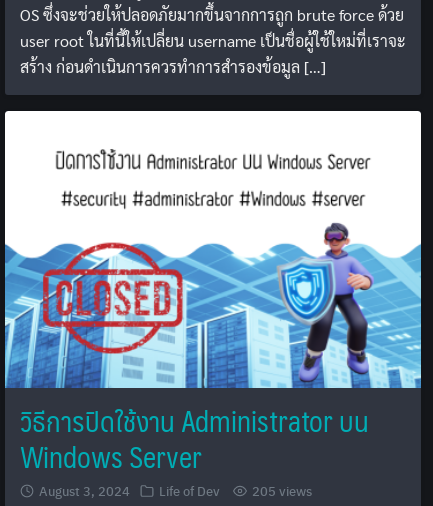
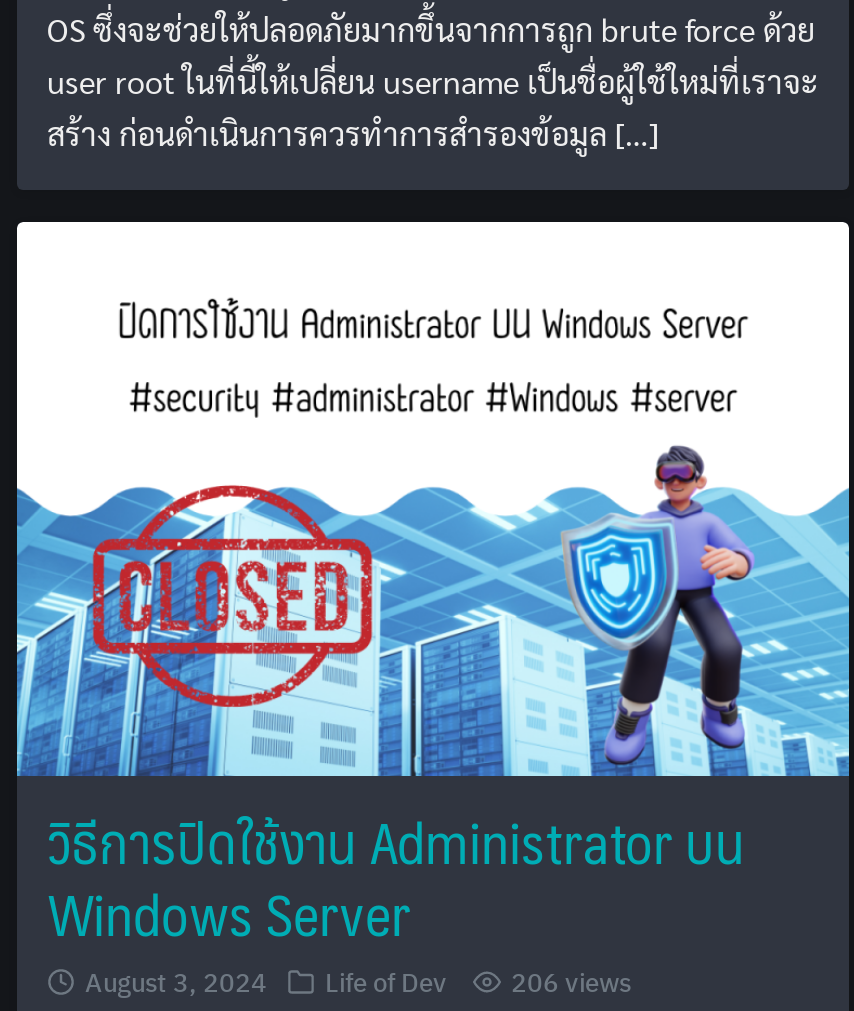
[39,481,312,500] August 3, 2024 Life of Dev 205 views -> [85,962,631,1000] August 3, 2024 Life of Dev 206 views

